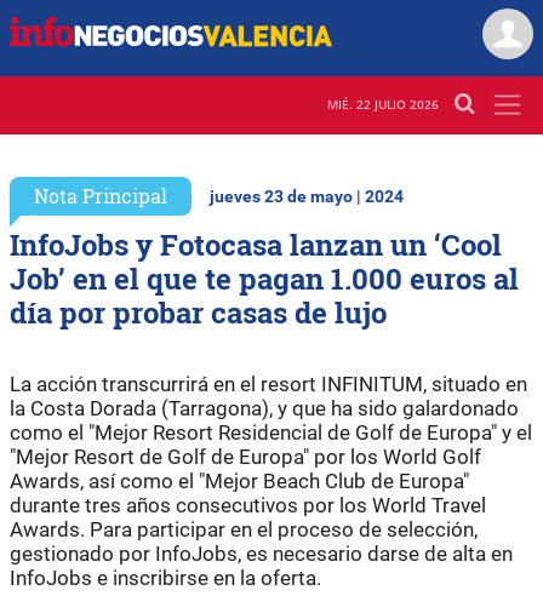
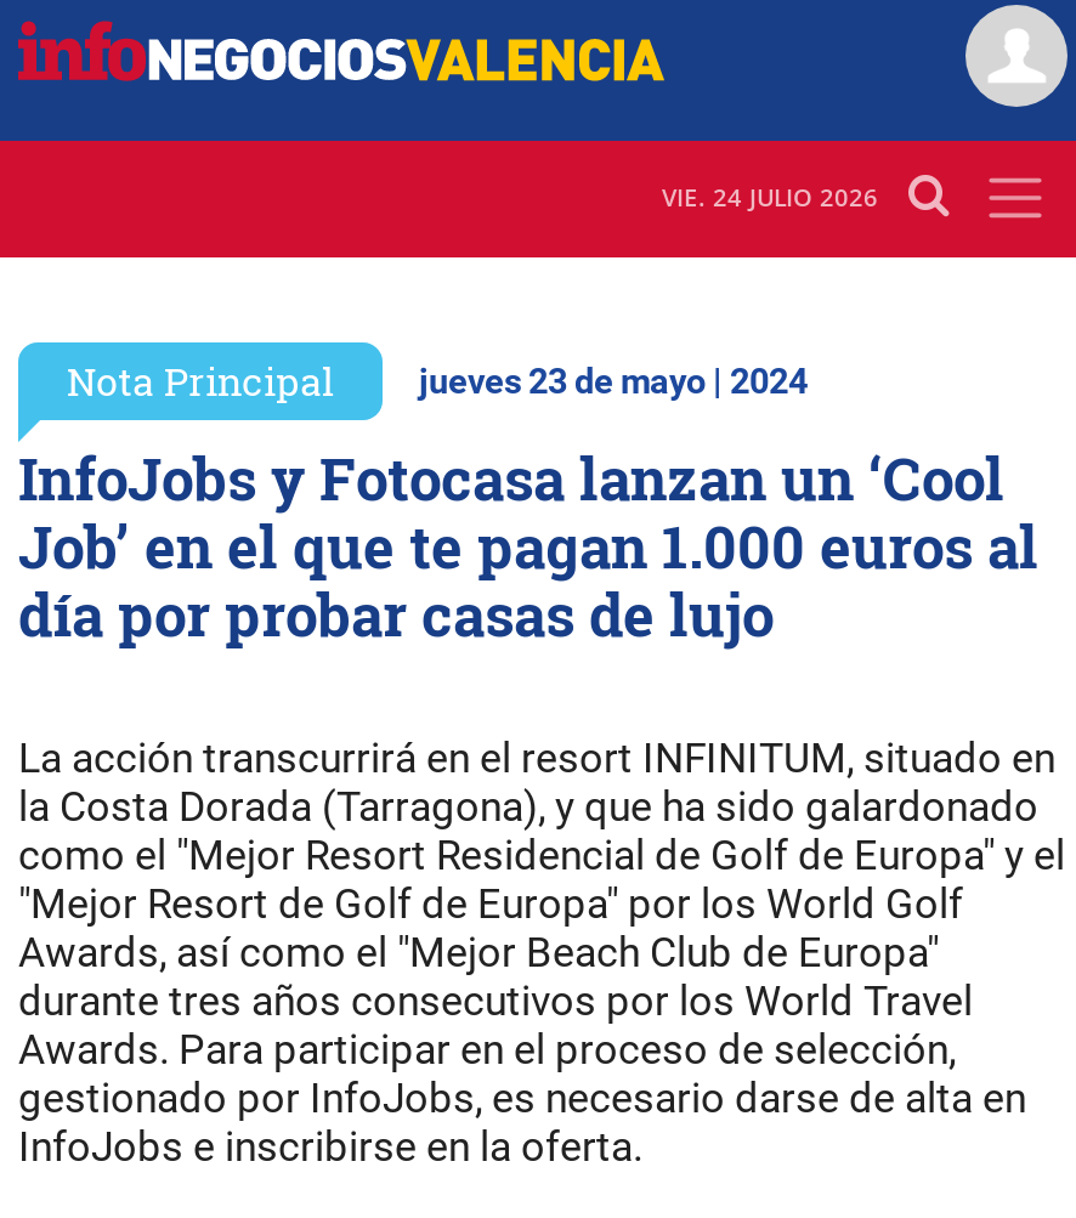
[327,96,439,113] MIÉ. 22 JULIO 2026 -> [662,180,878,214] VIE. 24 JULIO 2026

